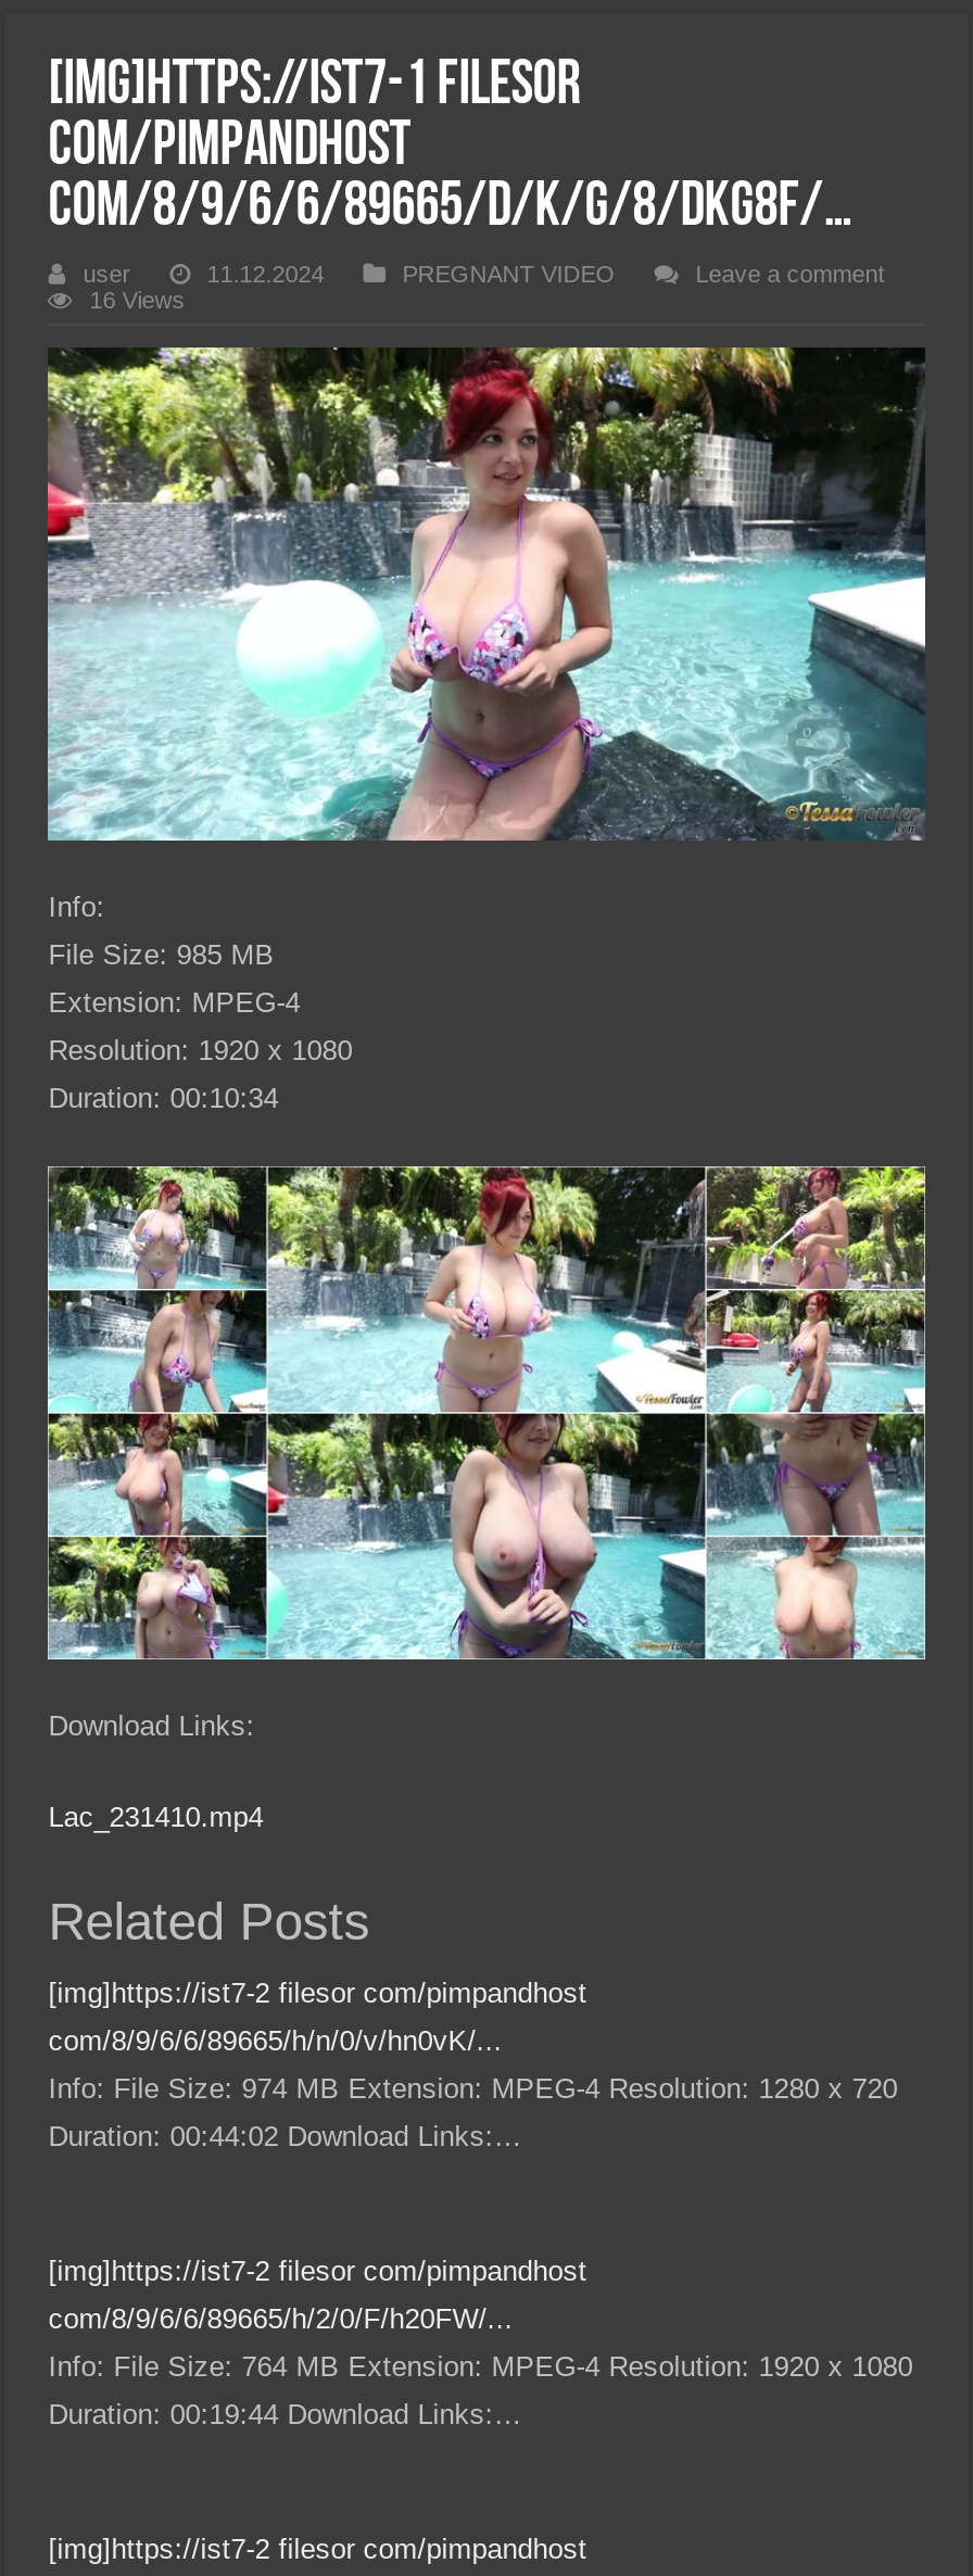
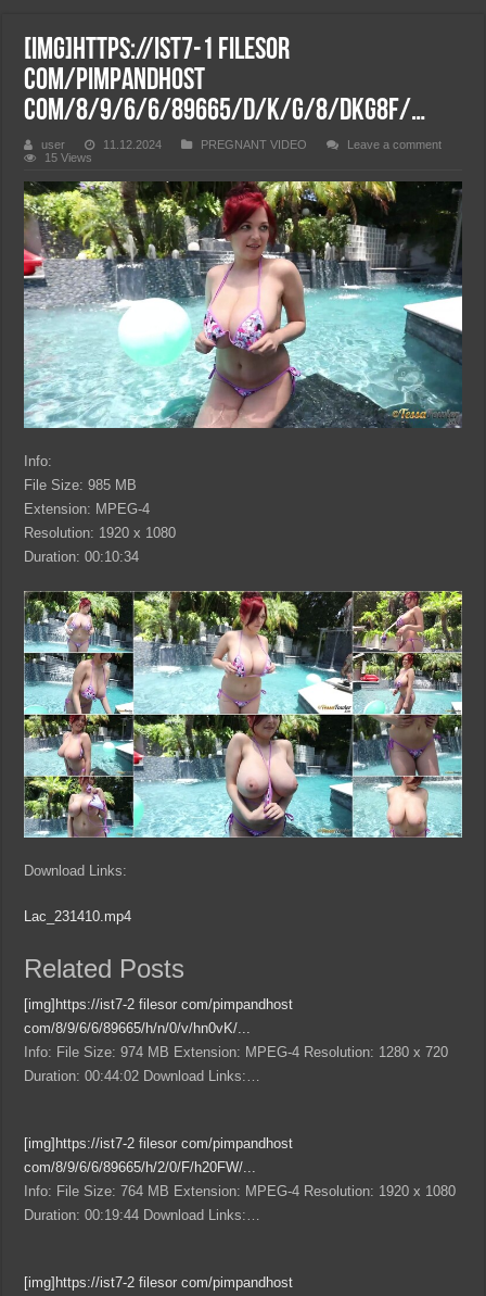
[89,286,185,312] 16 Views -> [45,151,92,164] 15 Views

